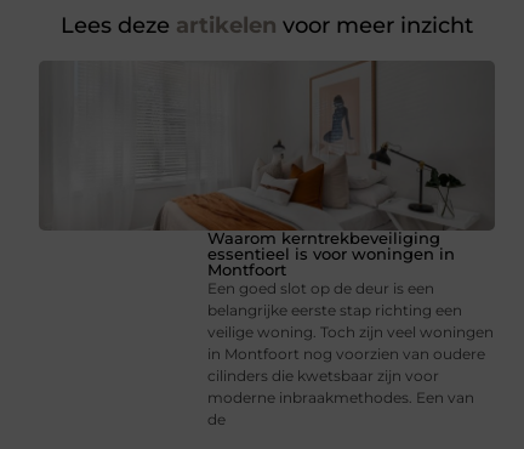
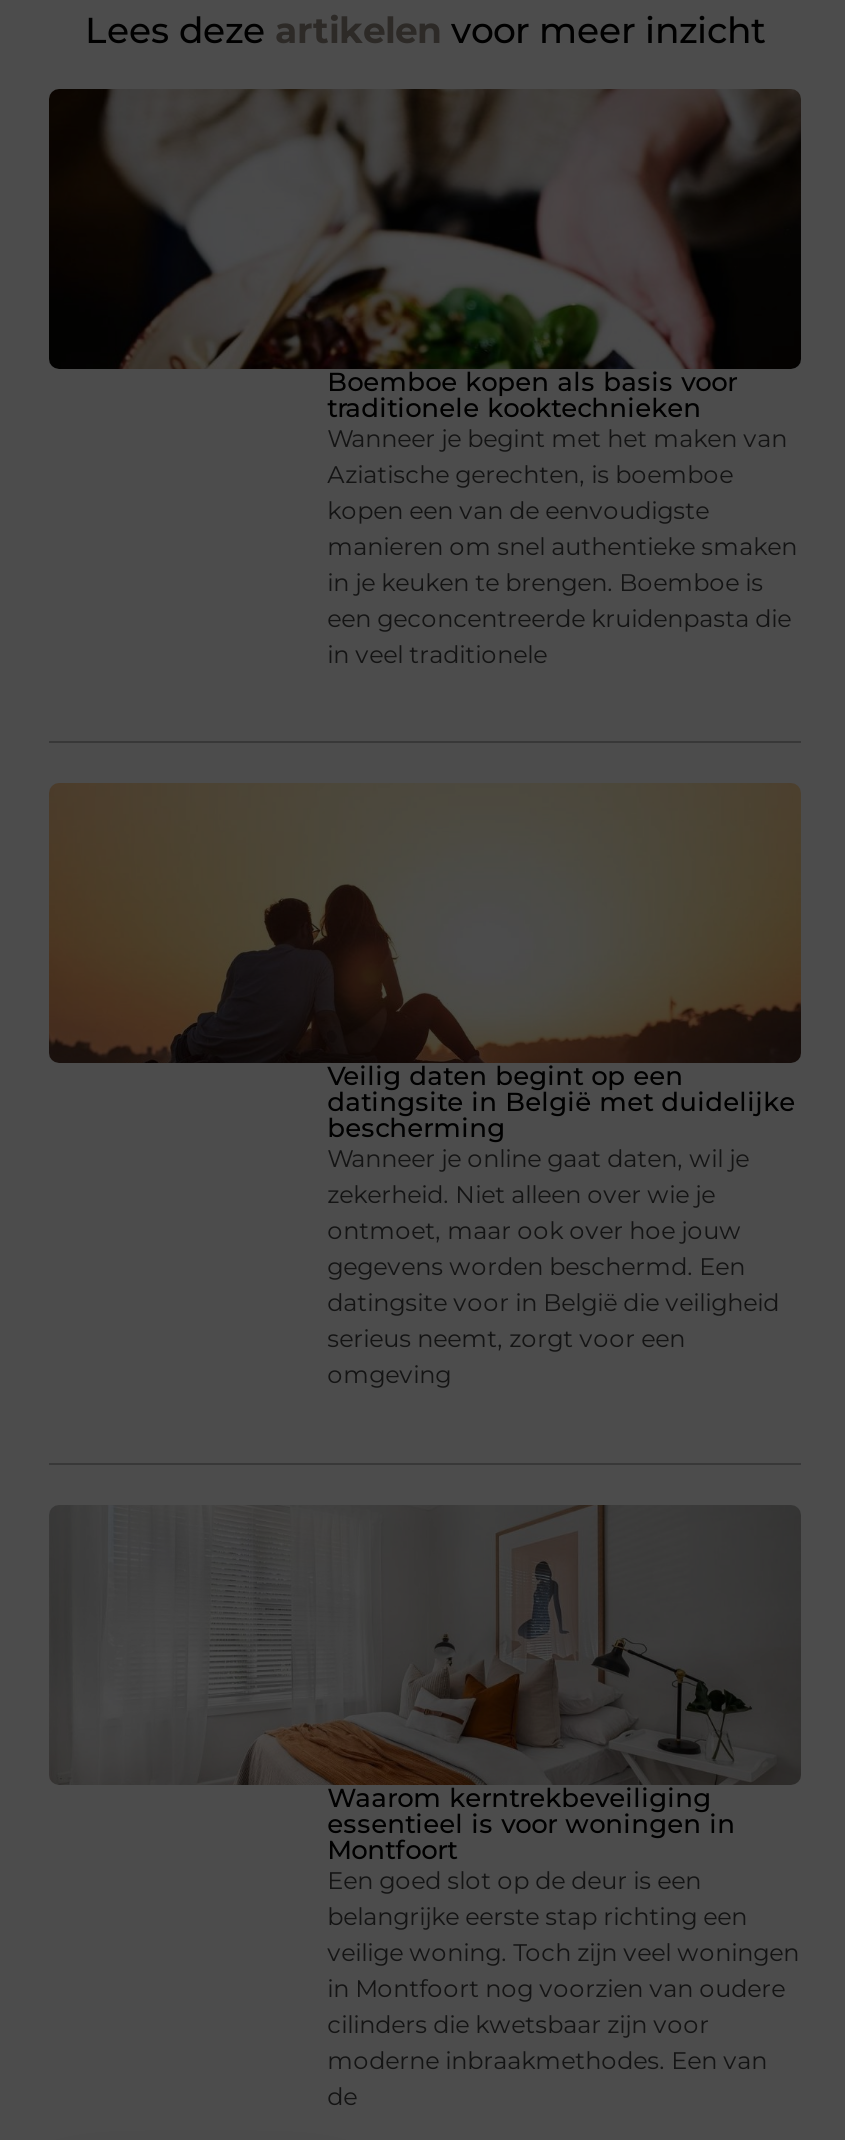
none -> [47,783,803,1390] [image] | Veilig daten begint op een | datingsite in België met duidelijke | bescherming | Wanneer je online gaat daten, wil je | zekerheid. Niet alleen over wie je | ontmoet, maar ook over hoe jouw | gegevens worden beschermd. Een | datingsite voor in België die veiligheid | serieus neemt, zorgt voor een | omgeving
none -> [49,87,801,669] [image] | Boemboe kopen als basis voor | traditionele kooktechnieken | Wanneer je begint met het maken van | Aziatische gerechten, is boemboe | kopen een van de eenvoudigste | manieren om snel authentieke smaken | in je keuken te brengen. Boemboe is | een geconcentreerde kruidenpasta die | in veel traditionele

